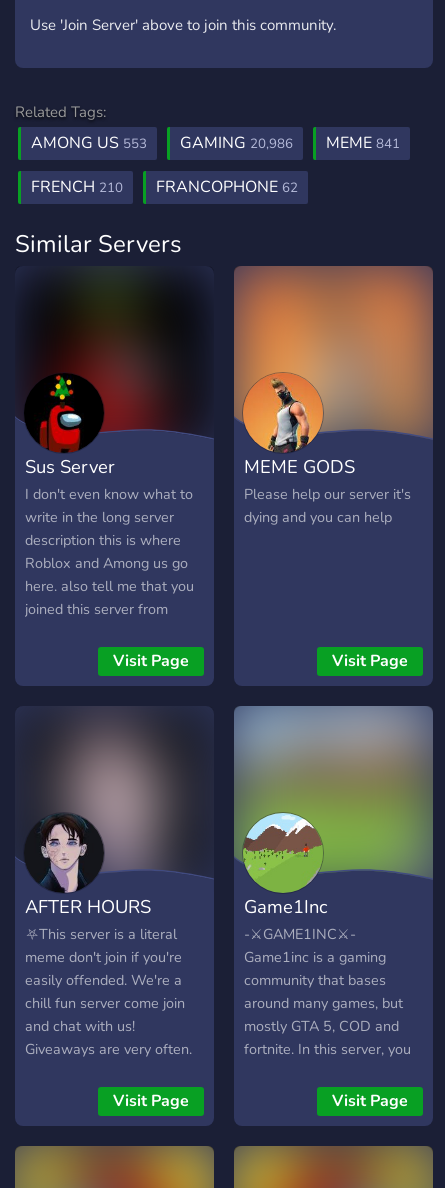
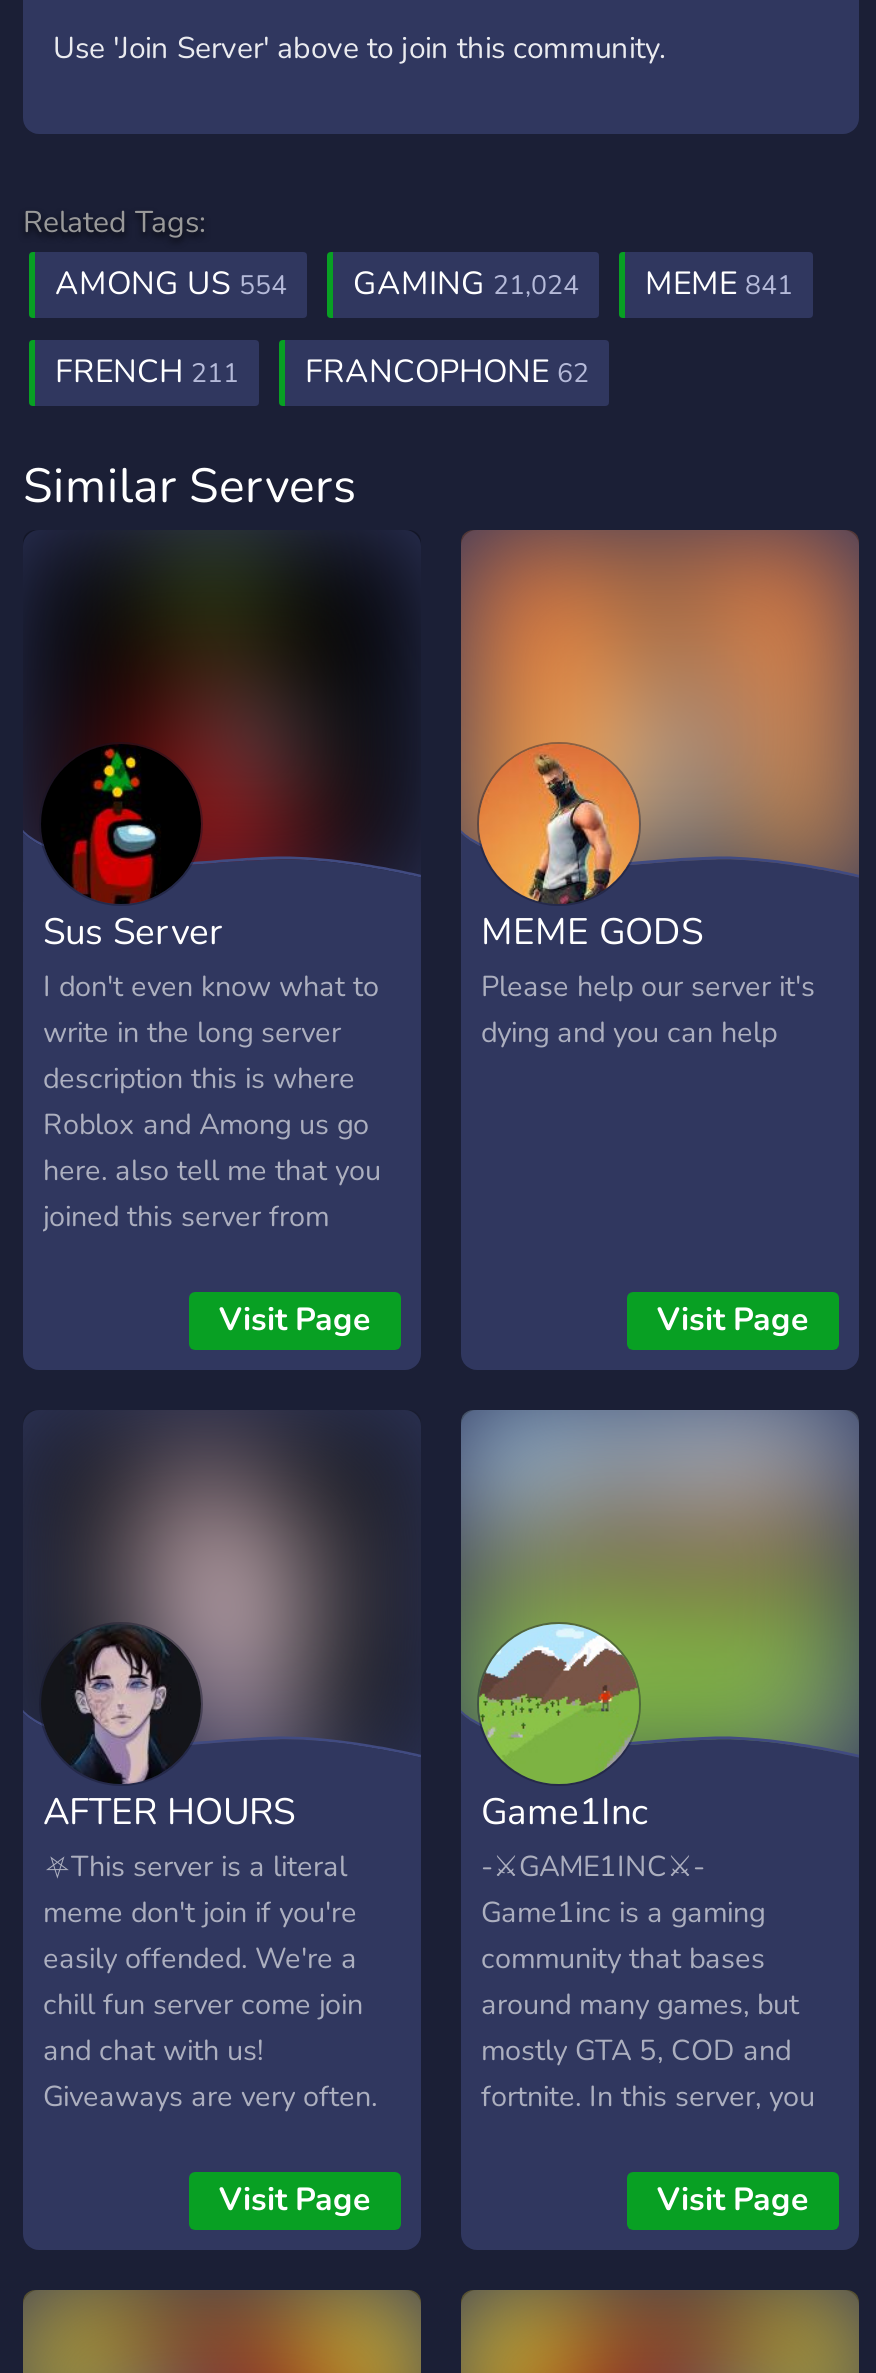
[31,132,147,154] AMONG US 553 -> [55,262,287,306] AMONG US 554
[180,132,293,154] GAMING 20,986 -> [353,262,579,306] GAMING 21,024
[31,176,298,198] FRENCH 210 FRANCOPHONE 62 -> [55,350,589,394] FRENCH 211 FRANCOPHONE 62

